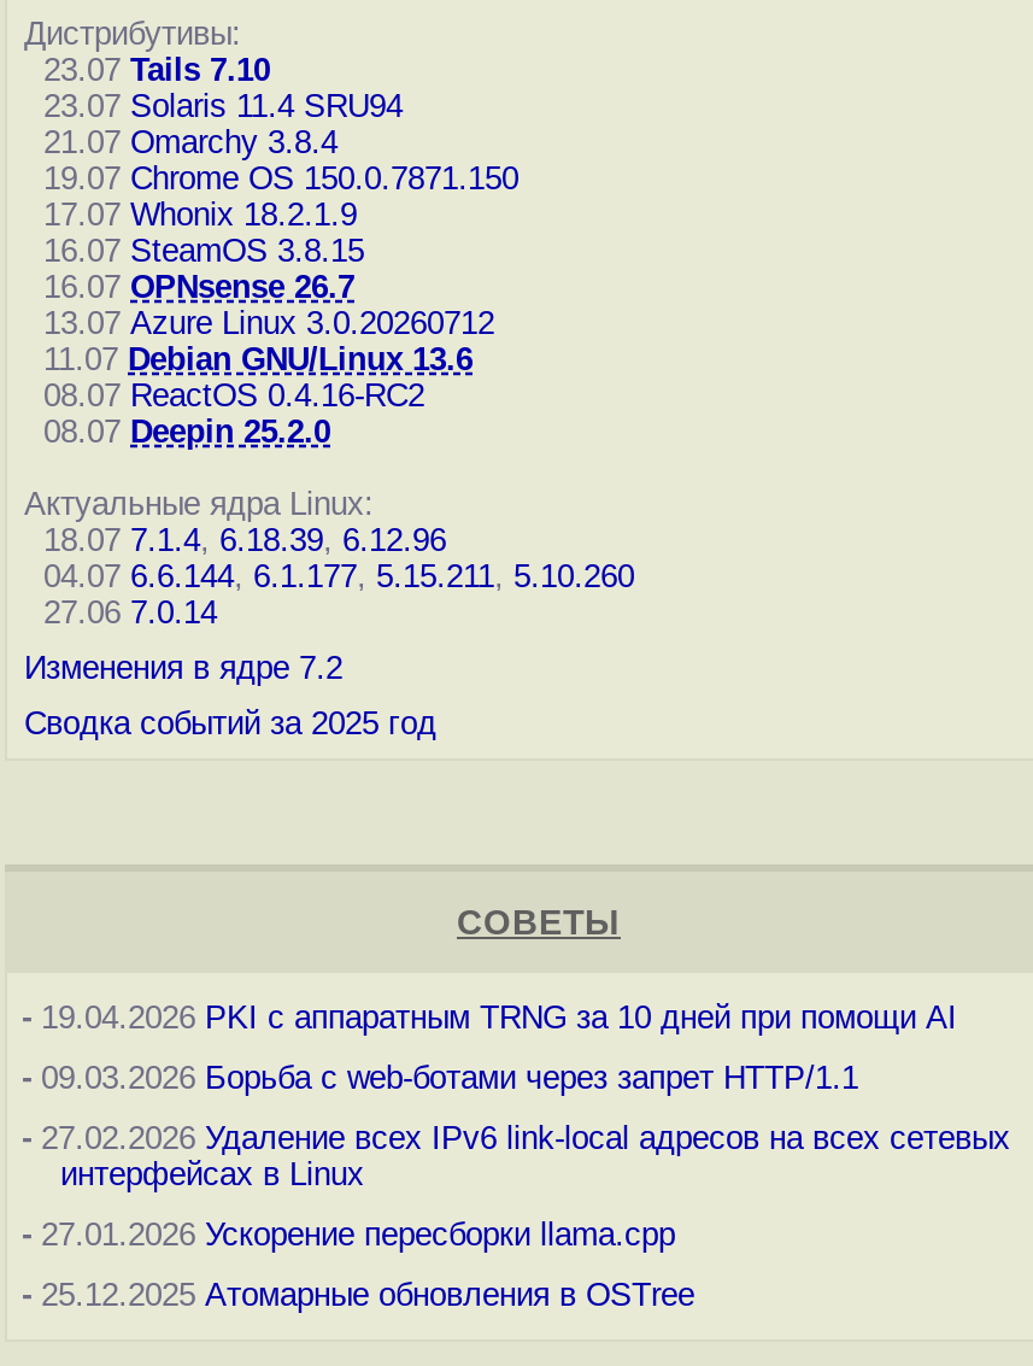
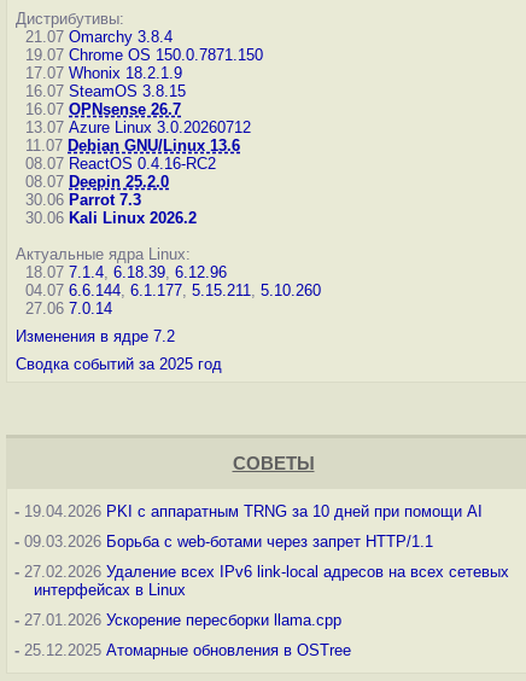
[24,52,403,124] 23.07 Tails 7.10 | 23.07 Solaris 11.4 SRU94 -> none
moved [24,124,518,450] -> [16,28,263,191]: 21.07 Omarchy 3.8.4 | 19.07 Chrome OS 150.0.7871.150 | 17.07 Whonix 18.2.1.9 | ... | 08.07 ReactOS 0.4.16-RC2 | 08.07 Deepin 25.2.0
none -> [16,191,197,227] 30.06 Parrot 7.3 | 30.06 Kali Linux 2026.2

